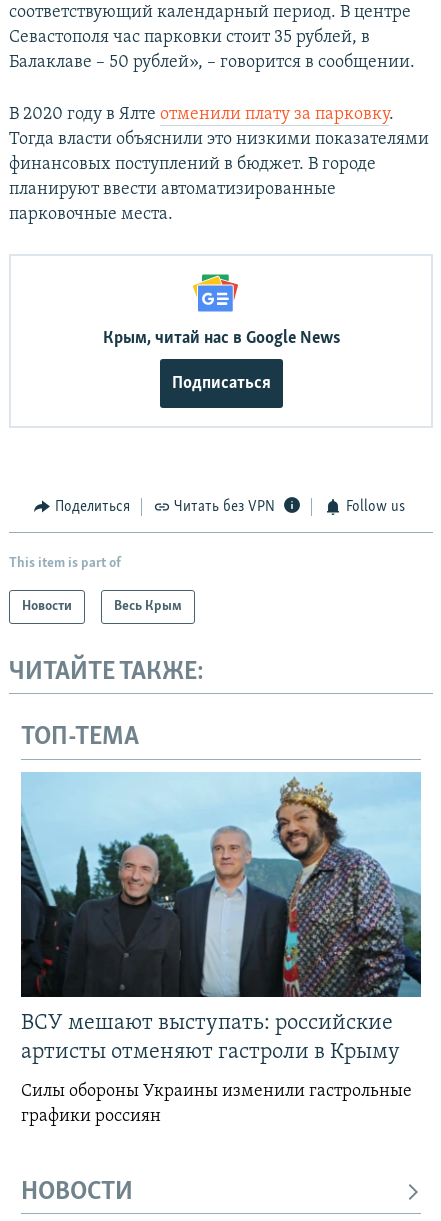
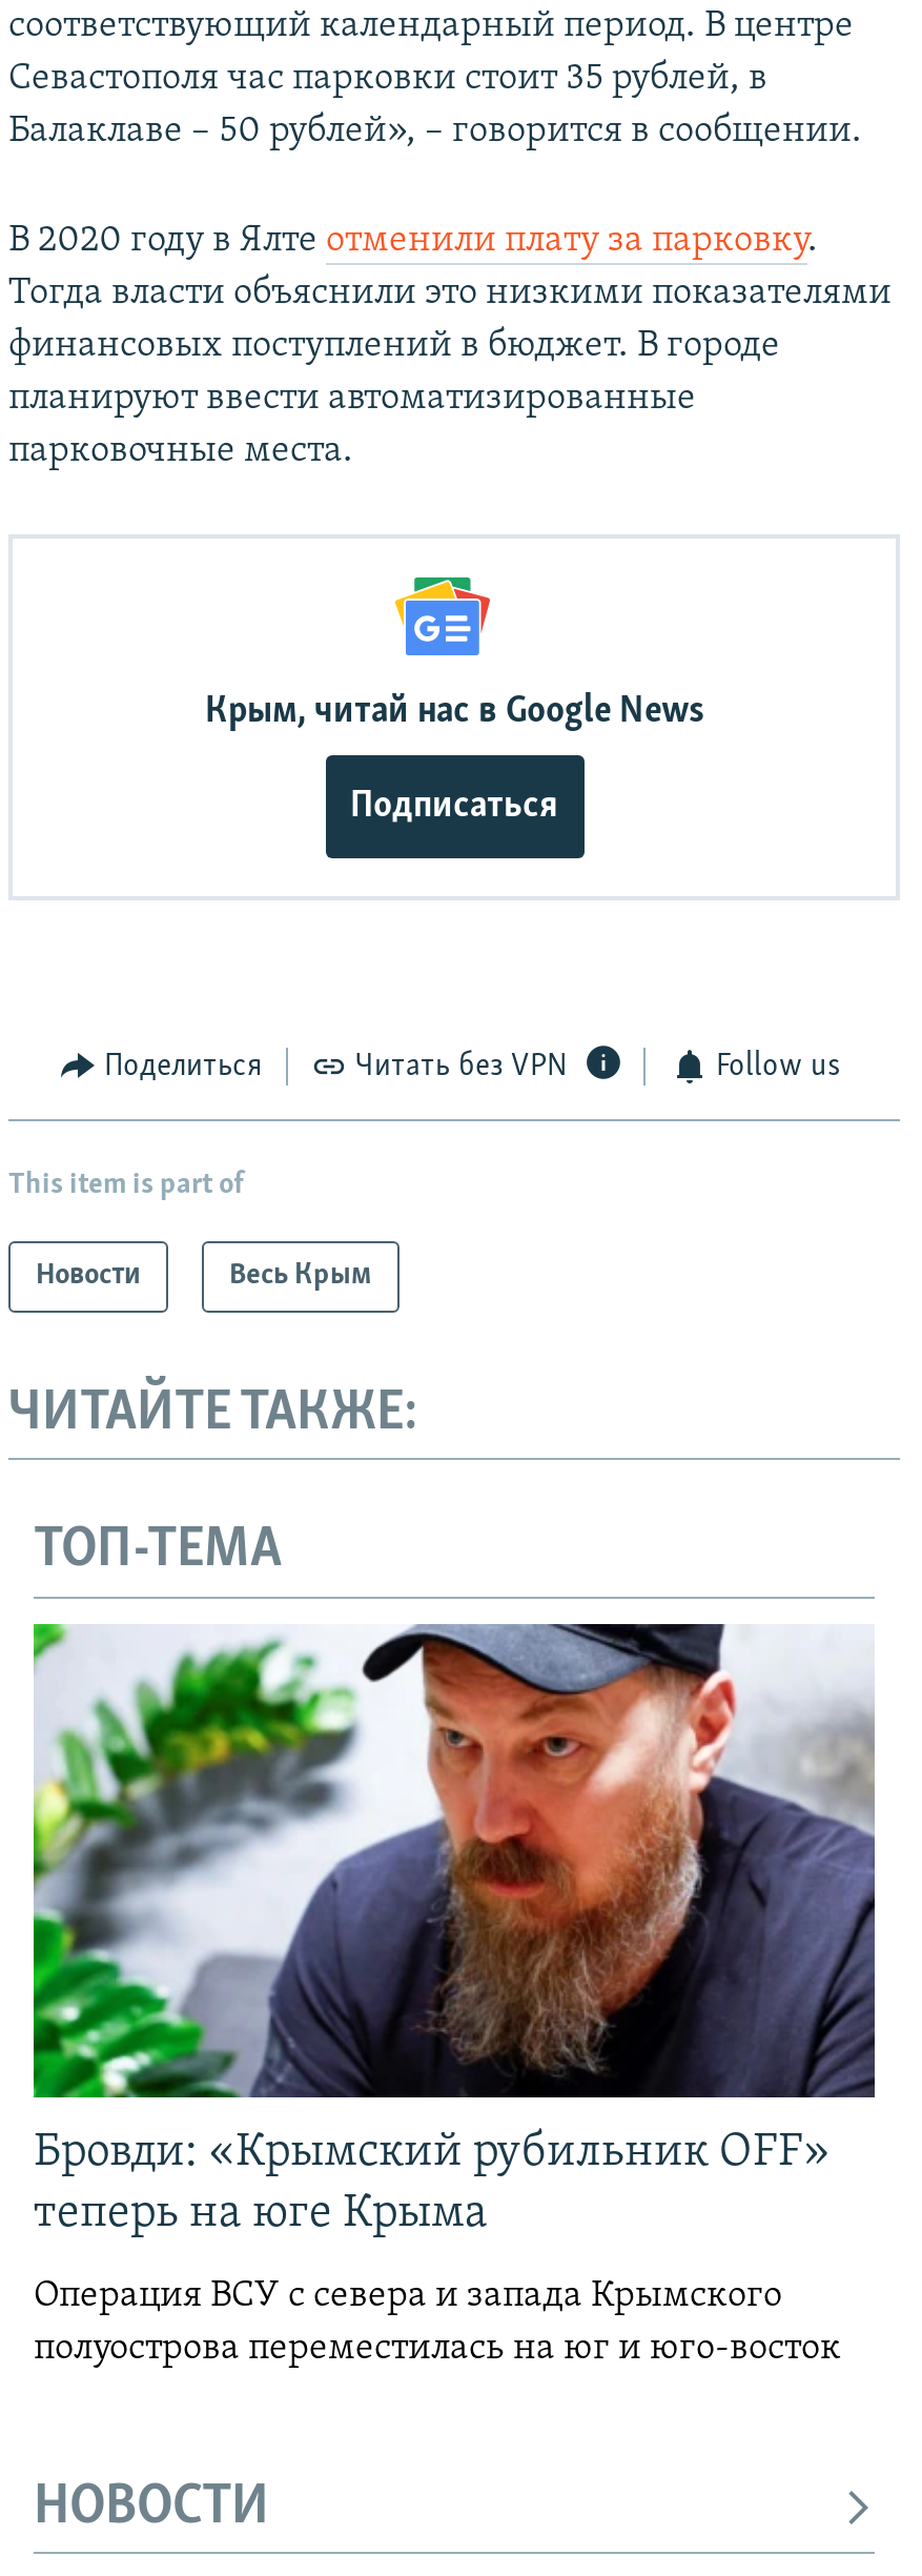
[20,772,422,1064] [image] | ВСУ мешают выступать: российские | артисты отменяют гастроли в Крыму -> [32,1622,877,2238] [image] | Бровди: «Крымский рубильник OFF» | теперь на юге Крыма
[21,1082,412,1126] Силы обороны Украины изменили гастрольные | графики россиян -> [34,2276,841,2369] Операция ВСУ с севера и запада Крымского | полуострова переместилась на юг и юго-восток

